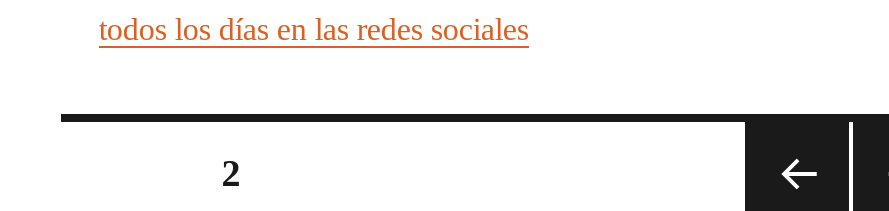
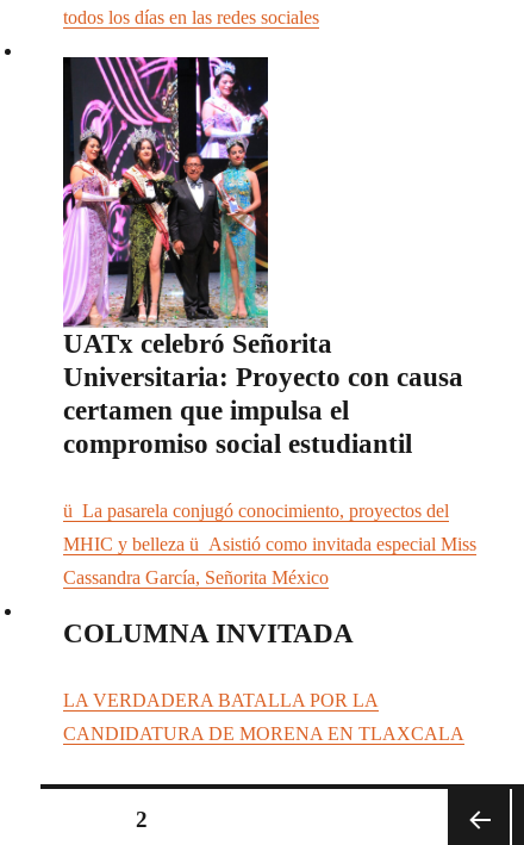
none -> [62,56,476,744] [image] | UATx celebró Señorita | Universitaria: Proyecto con causa | certamen que impulsa el | compromiso social estudiantil | ü La pasarela conjugó conocimiento, proyectos del | MHIC y belleza ü Asistió como invitada especial Miss | Cassandra García, Señorita México | COLUMNA INVITADA | LA VERDADERA BATALLA POR LA | CANDIDATURA DE MORENA EN TLAXCALA

